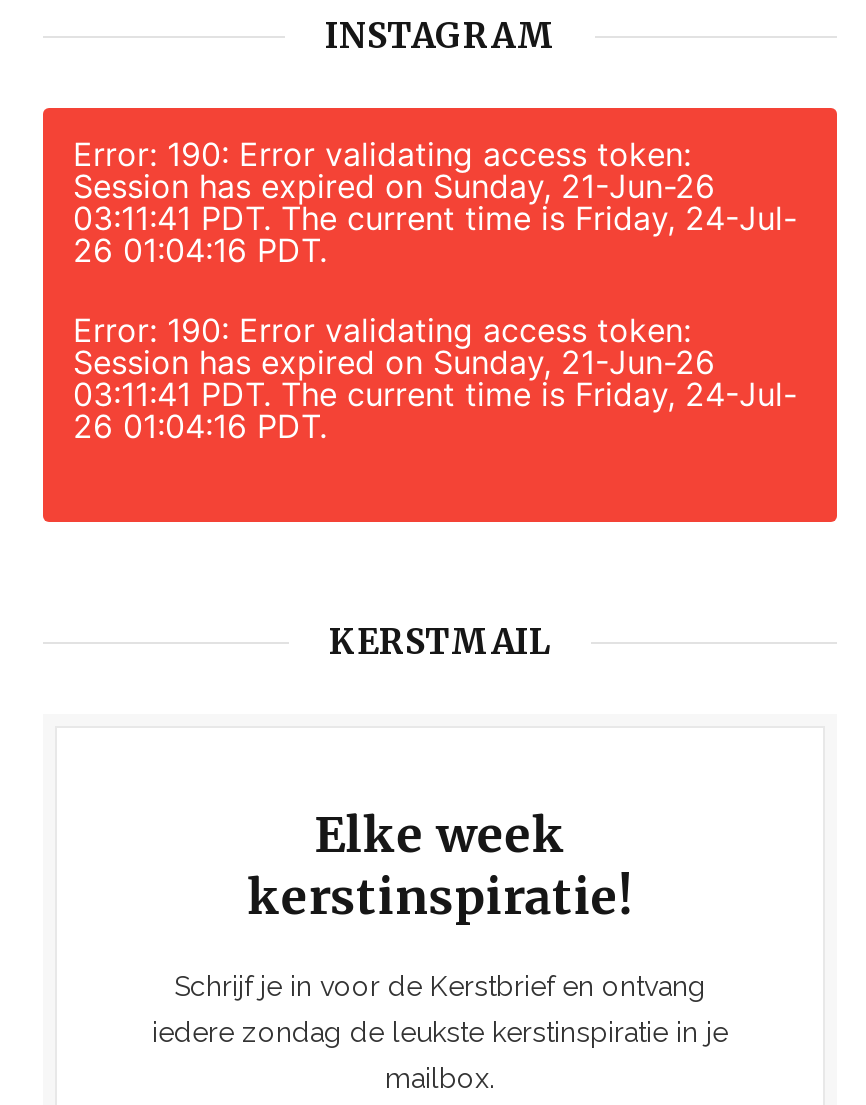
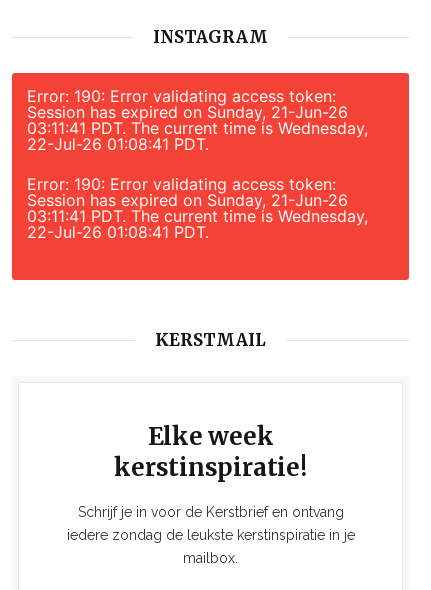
[73,197,797,269] 03:11:41 PDT. The current time is Friday, 24-Jul- | 26 01:04:16 PDT. -> [27,118,368,154] 03:11:41 PDT. The current time is Wednesday, | 22-Jul-26 01:08:41 PDT.
[73,375,797,447] 03:11:41 PDT. The current time is Friday, 24-Jul- | 26 01:04:16 PDT. -> [27,206,368,242] 03:11:41 PDT. The current time is Wednesday, | 22-Jul-26 01:08:41 PDT.

